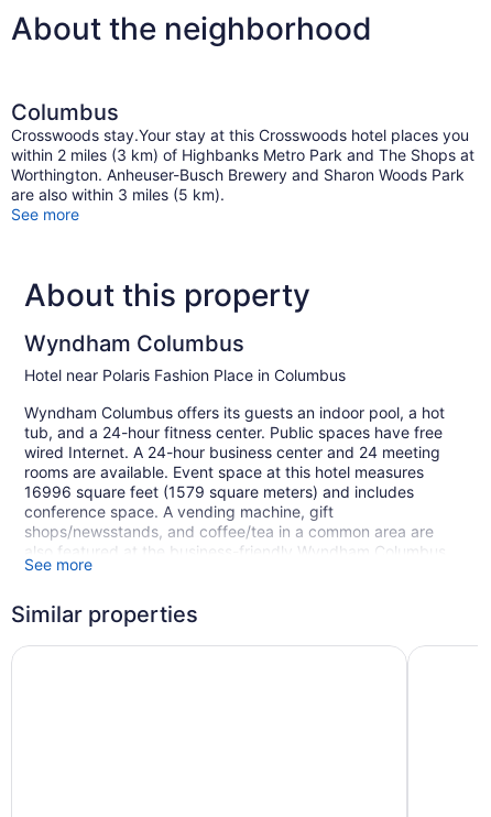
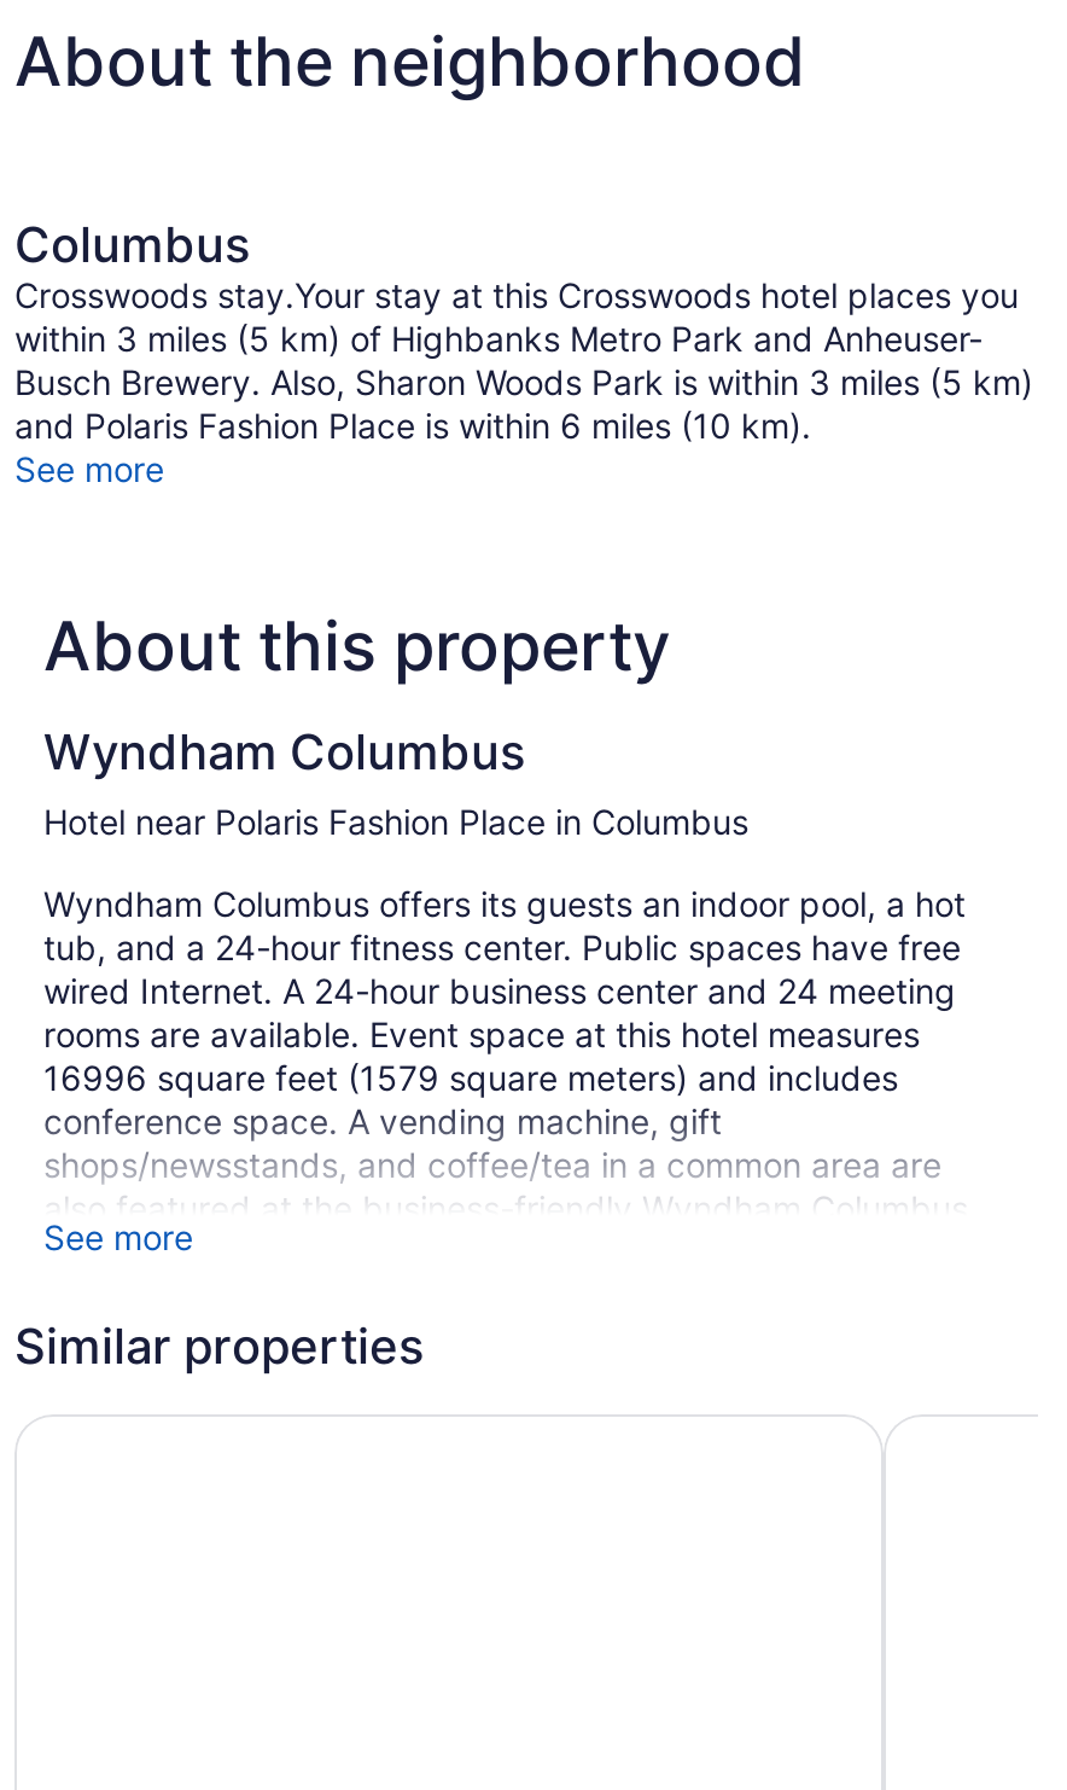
[11,145,474,204] within 2 miles (3 km) of Highbanks Metro Park and The Shops at | Worthington. Anheuser-Busch Brewery and Sharon Woods Park | are also within 3 miles (5 km). -> [14,317,1033,445] within 3 miles (5 km) of Highbanks Metro Park and Anheuser- | Busch Brewery. Also, Sharon Woods Park is within 3 miles (5 km) | and Polaris Fashion Place is within 6 miles (10 km).

